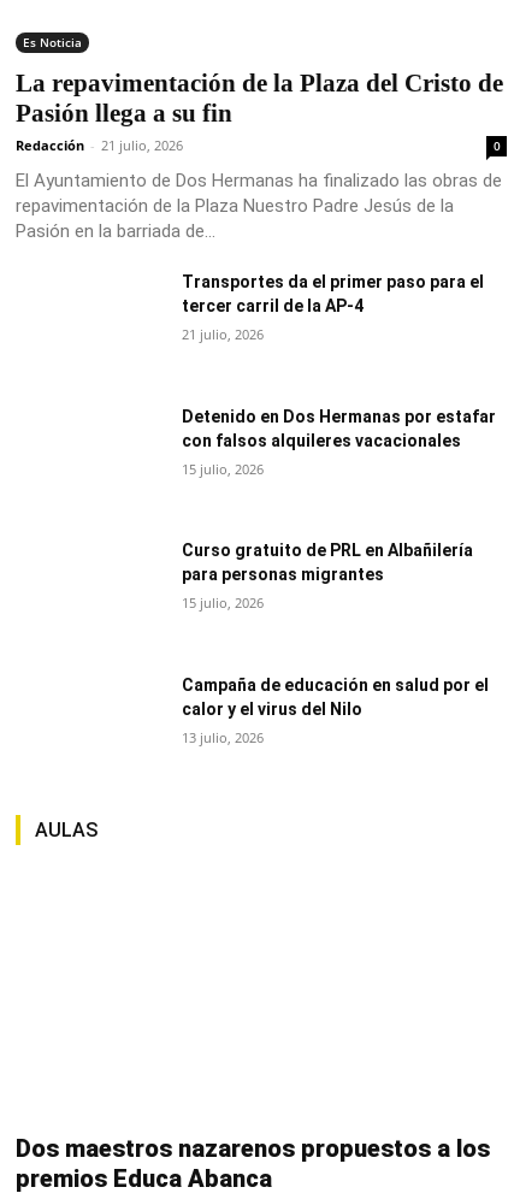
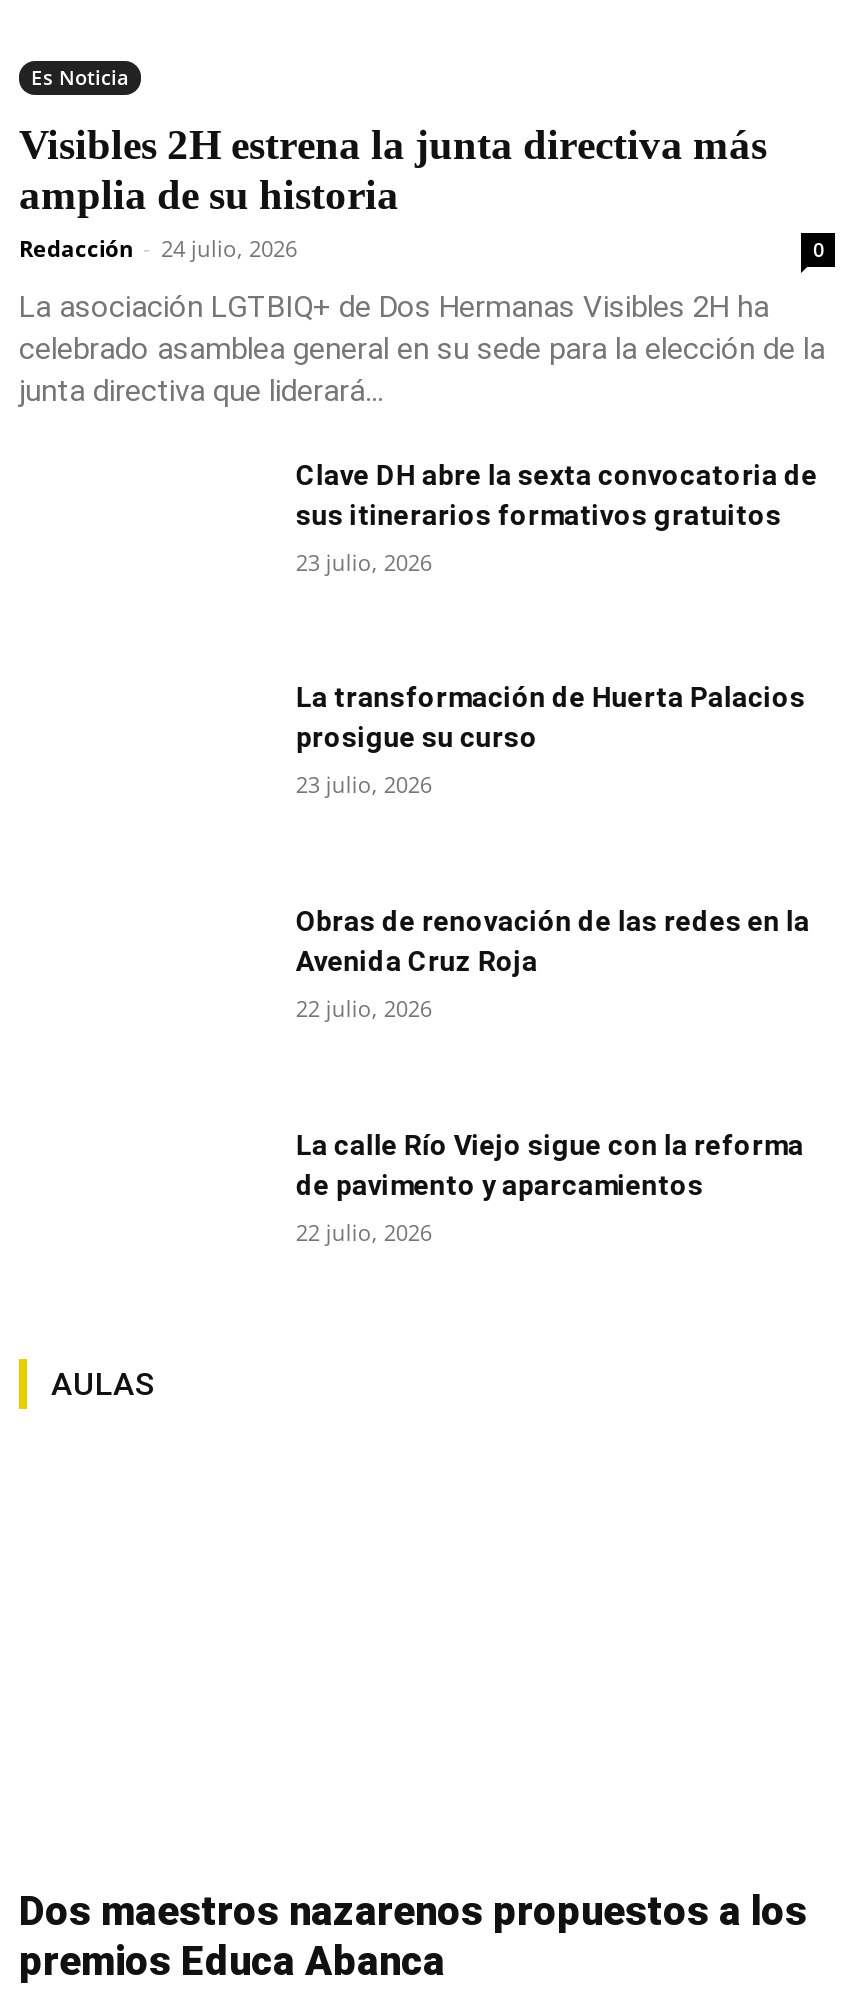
[16,69,503,154] La repavimentación de la Plaza del Cristo de | Pasión llega a su fin | Redacción - 21 julio, 2026 -> [19,120,767,262] Visibles 2H estrena la junta directiva más | amplia de su historia | Redacción - 24 julio, 2026
[16,170,502,242] El Ayuntamiento de Dos Hermanas ha finalizado las obras de | repavimentación de la Plaza Nuestro Padre Jesús de la | Pasión en la barriada de... -> [19,288,825,408] La asociación LGTBIQ+ de Dos Hermanas Visibles 2H ha | celebrado asamblea general en su sede para la elección de la | junta directiva que liderará...
[182,272,484,316] Transportes da el primer paso para el | tercer carril de la AP-4 -> [296,458,818,530] Clave DH abre la sexta convocatoria de | sus itinerarios formativos gratuitos
[182,325,264,343] 21 julio, 2026 -> [296,546,432,576] 23 julio, 2026
[182,407,496,450] Detenido en Dos Hermanas por estafar | con falsos alquileres vacacionales -> [296,682,806,754] La transformación de Huerta Palacios | prosigue su curso
[182,460,264,478] 15 julio, 2026 -> [296,770,432,800] 23 julio, 2026
[182,541,474,584] Curso gratuito de PRL en Albañilería | para personas migrantes -> [296,905,810,977] Obras de renovación de las redes en la | Avenida Cruz Roja
[182,594,264,612] 15 julio, 2026 -> [296,993,432,1023] 22 julio, 2026
[182,675,489,719] Campaña de educación en salud por el | calor y el virus del Nilo -> [296,1128,804,1200] La calle Río Viejo sigue con la reforma | de pavimento y aparcamientos
[182,728,264,746] 13 julio, 2026 -> [296,1216,432,1246] 22 julio, 2026

